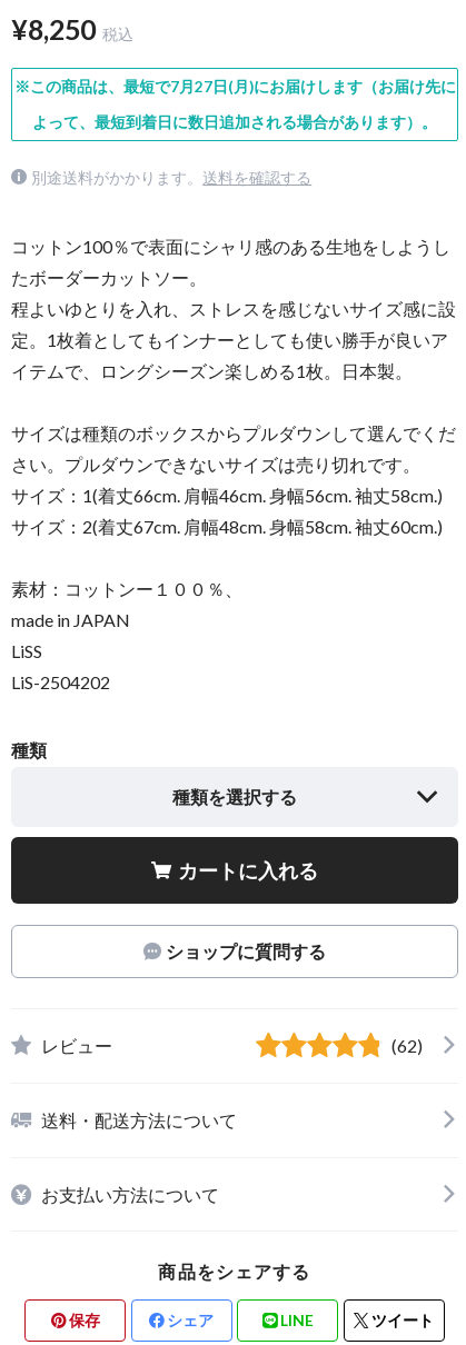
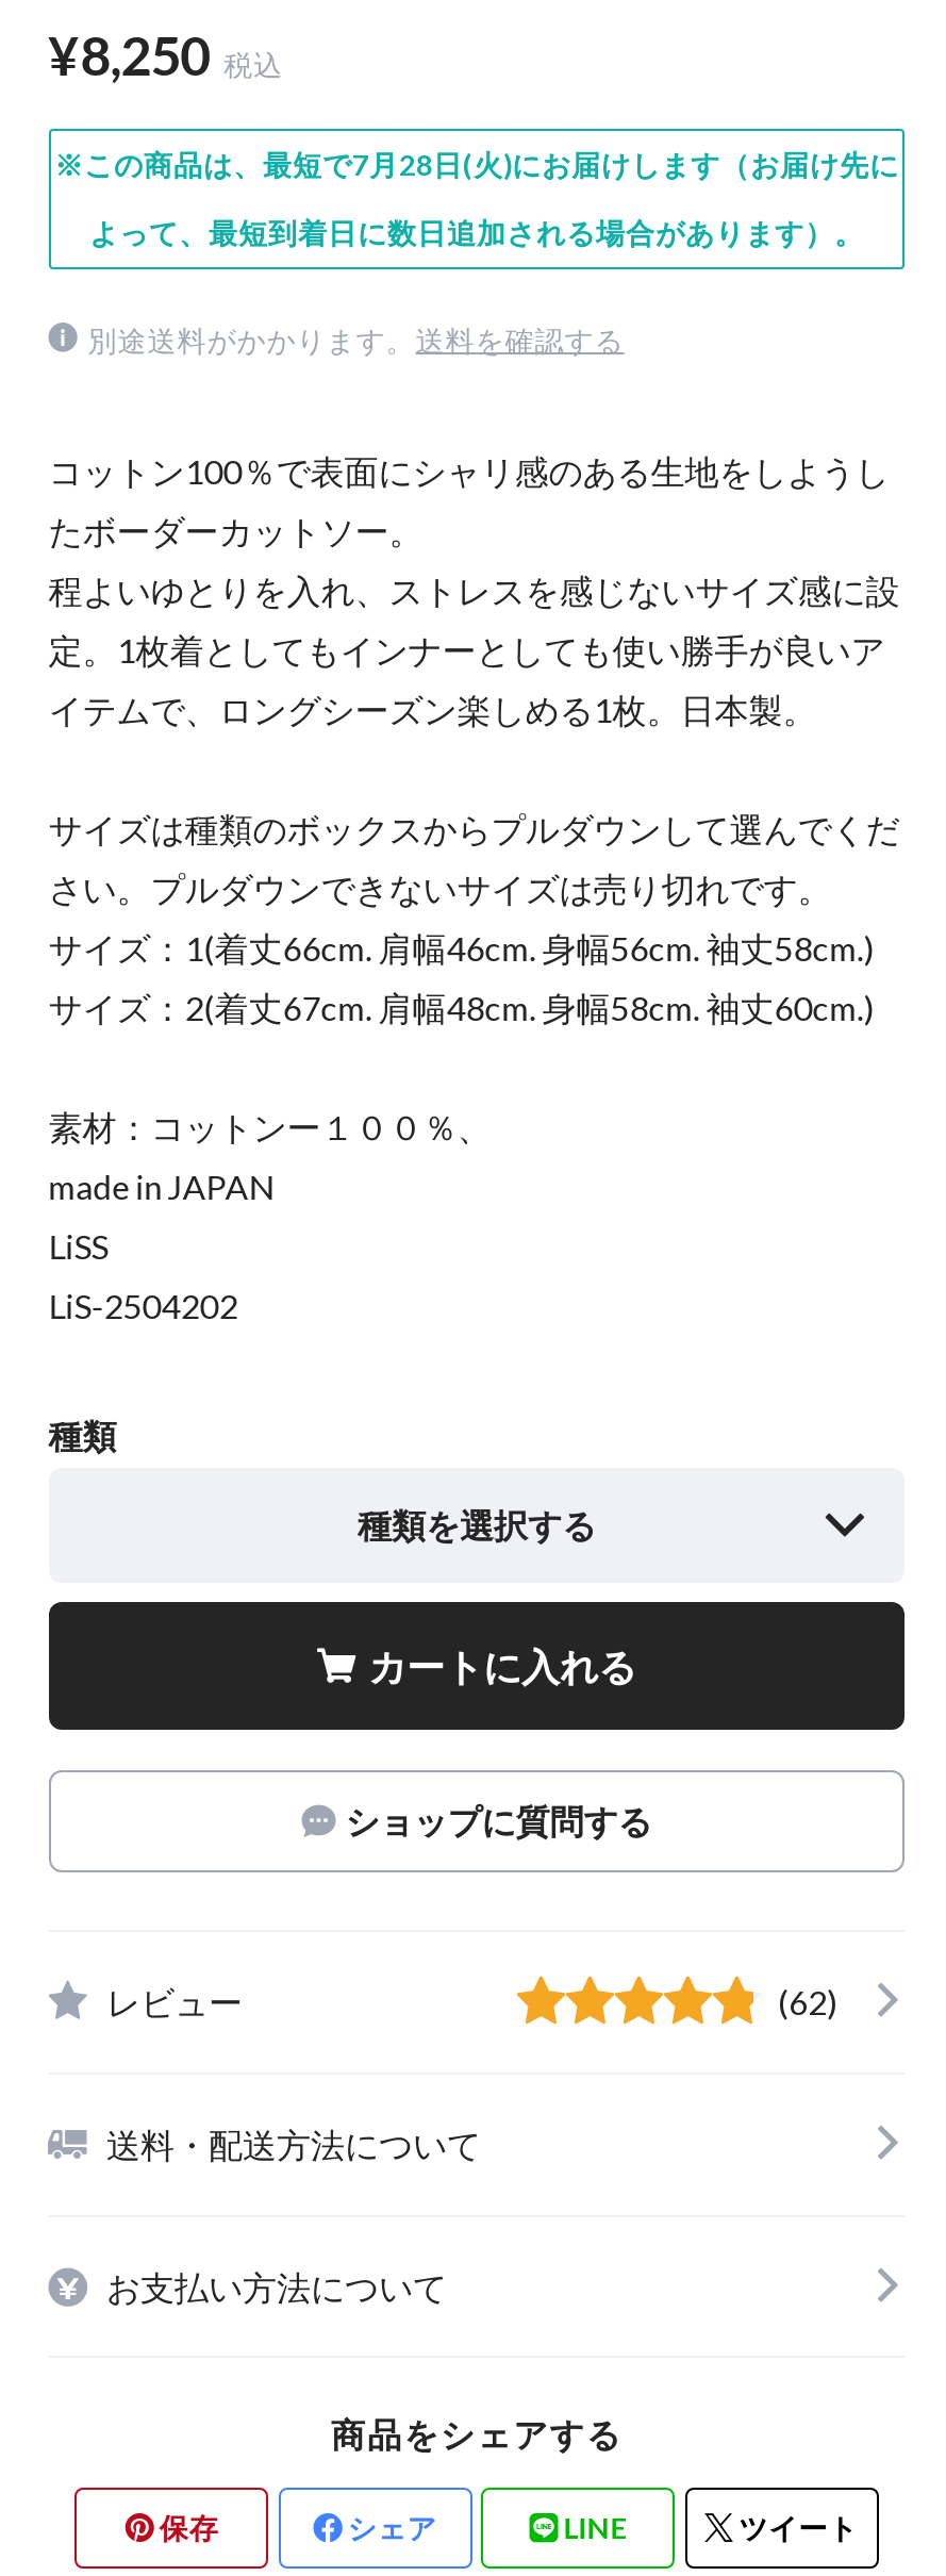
[14,77,455,95] ※この商品は、最短で7月27日(月)にお届けします（お届け先に -> [54,147,899,181] ※この商品は、最短で7月28日(火)にお届けします（お届け先に

